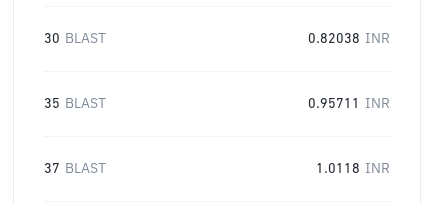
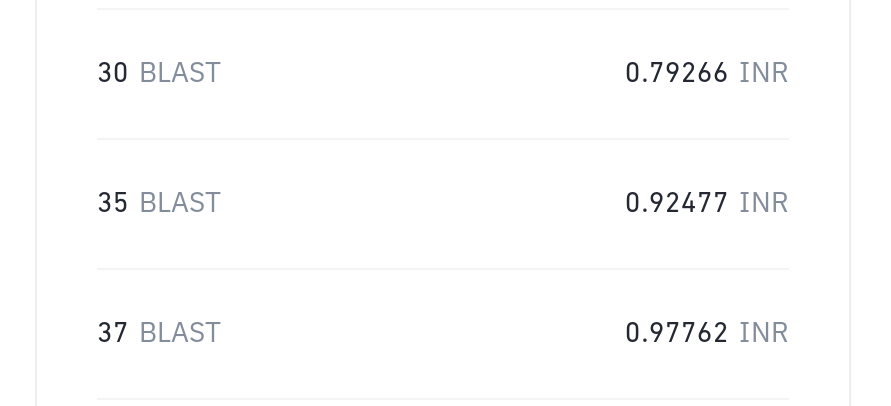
[308,32,390,46] 0.82038 INR -> [625,60,789,88] 0.79266 INR
[308,97,390,111] 0.95711 INR -> [625,190,789,218] 0.92477 INR
[316,162,390,176] 1.0118 INR -> [625,320,789,348] 0.97762 INR

